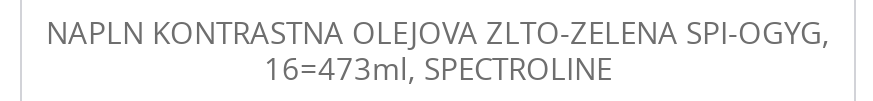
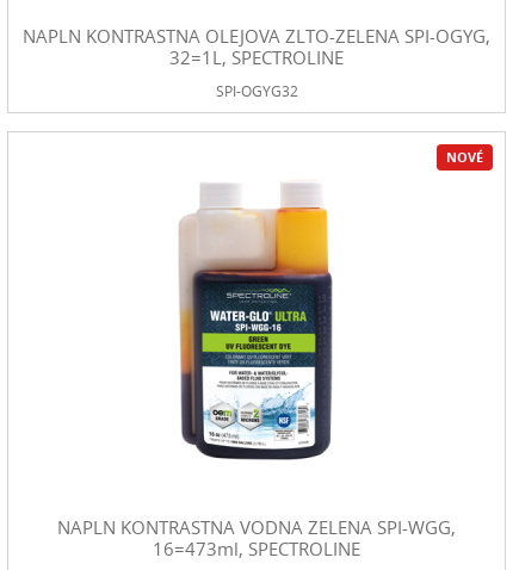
none -> [57,515,456,539] NAPLN KONTRASTNA VODNA ZELENA SPI-WGG,
none -> [169,45,344,100] 32=1L, SPECTROLINE | SPI-OGYG32
none -> [178,182,333,461] [image]
none -> [446,149,483,166] NOVÉ

